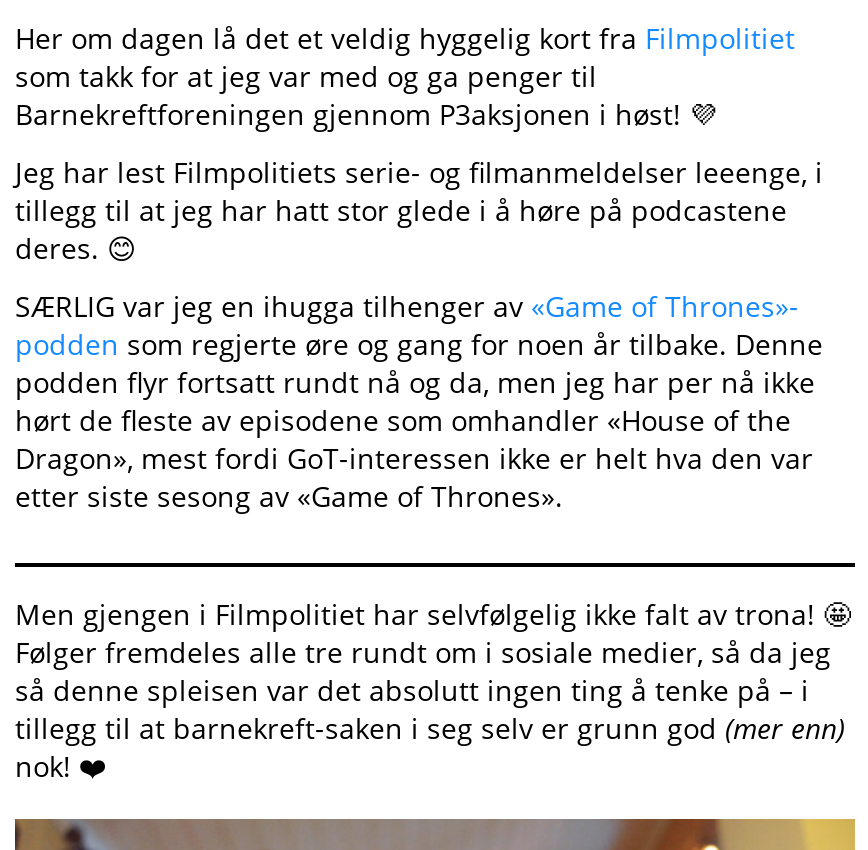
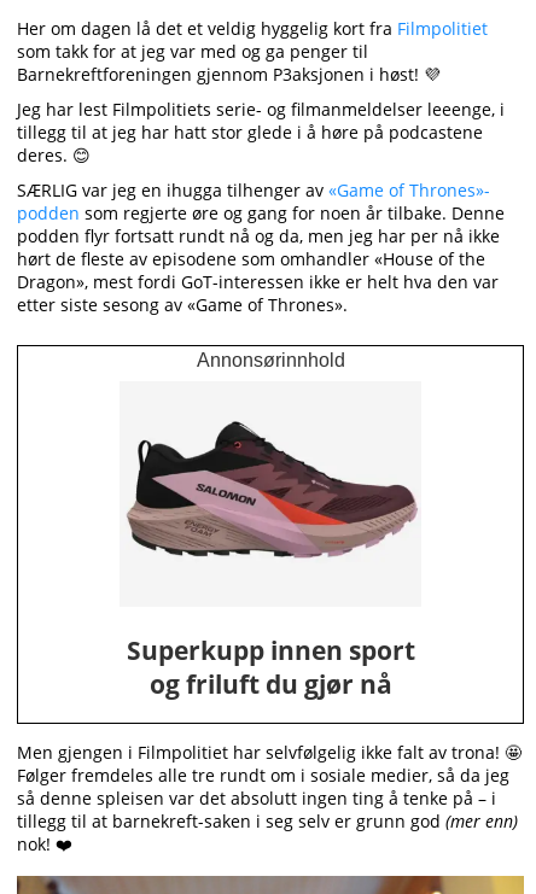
none -> [16,349,525,724] [image] | Annonsørinnhold
none -> [126,634,415,701] Superkupp innen sport | og friluft du gjør nå

